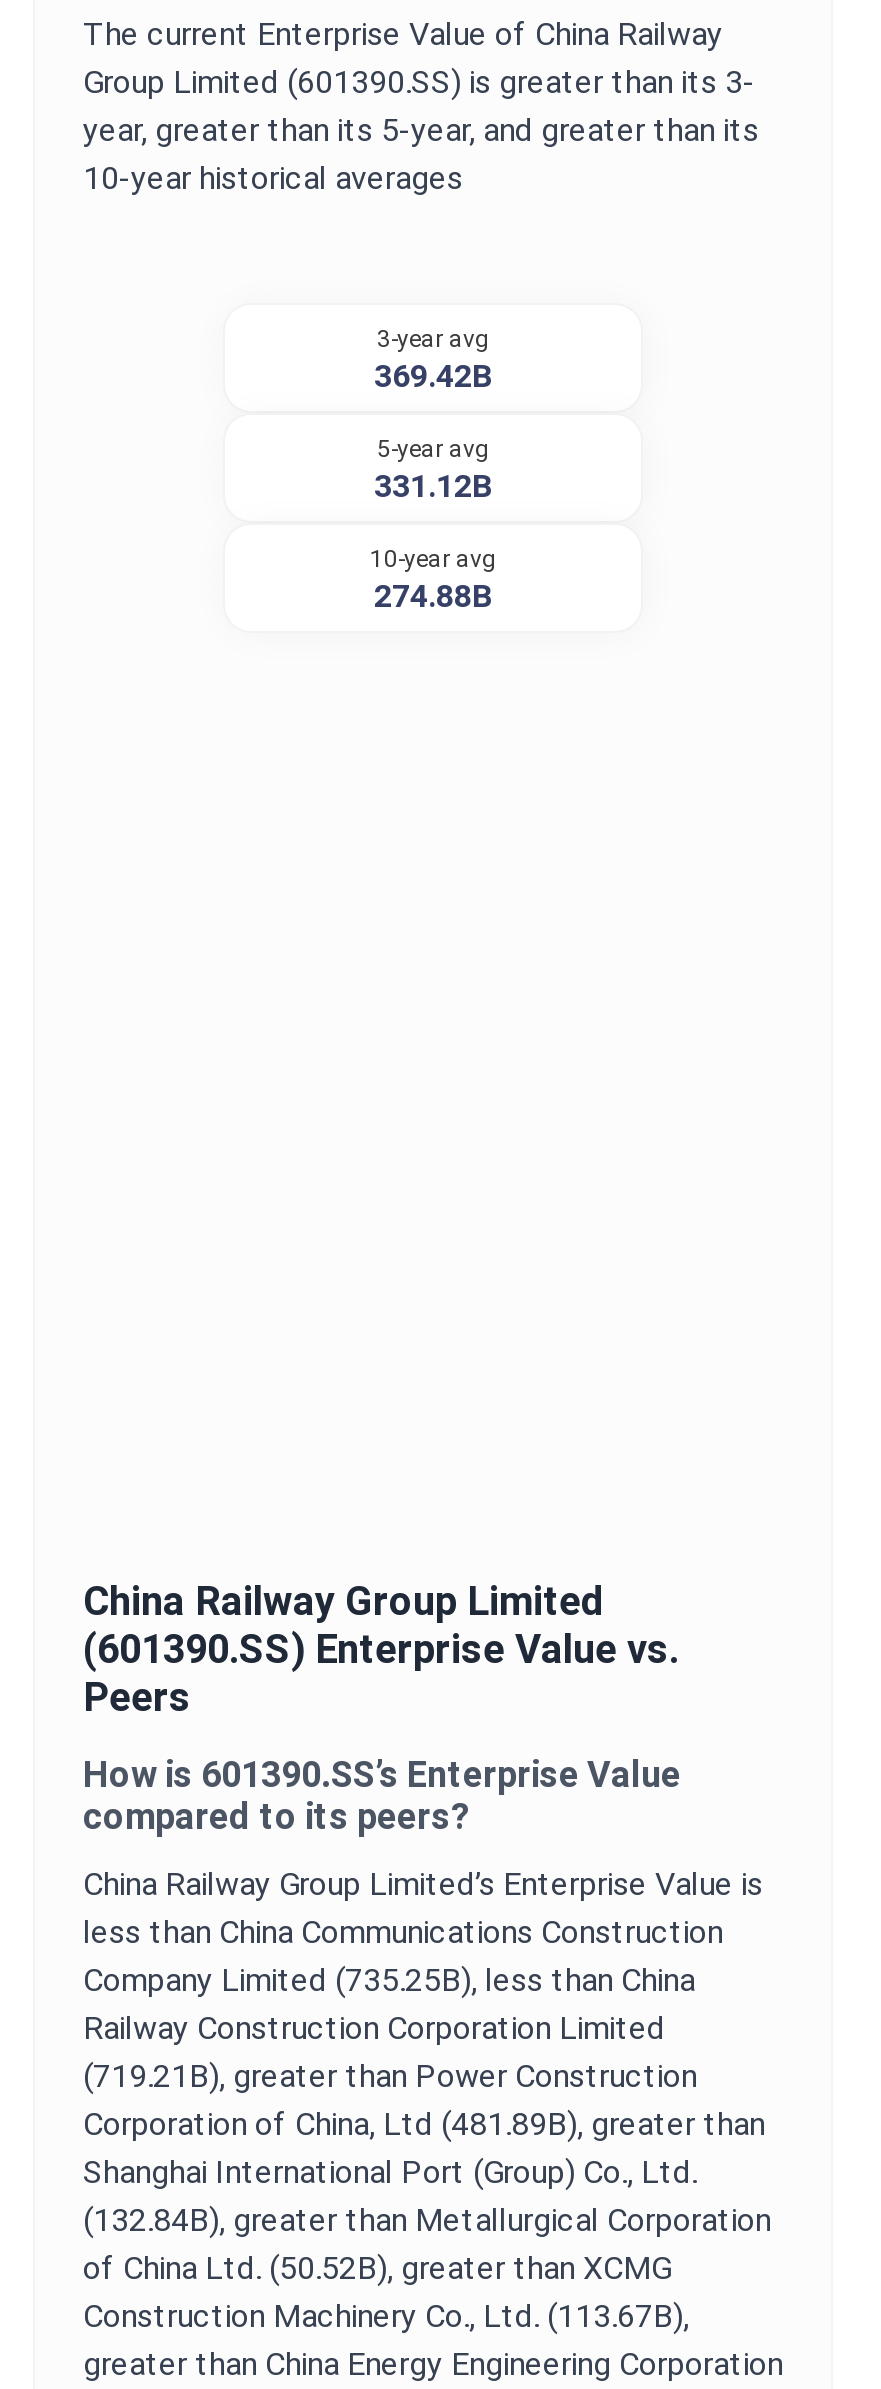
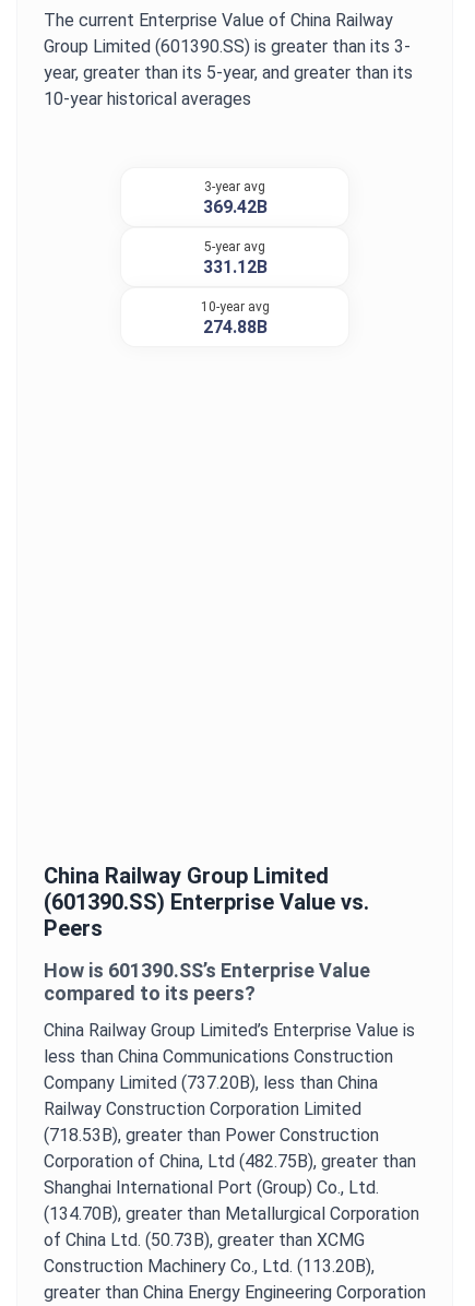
[83,1961,695,1999] Company Limited (735.25B), less than China -> [44,1072,378,1093] Company Limited (737.20B), less than China
[83,2057,697,2095] (719.21B), greater than Power Construction -> [44,1125,379,1145] (718.53B), greater than Power Construction
[83,2105,765,2143] Corporation of China, Ltd (481.89B), greater than -> [44,1151,416,1172] Corporation of China, Ltd (482.75B), greater than
[83,2201,771,2239] (132.84B), greater than Metallurgical Corporation -> [44,1203,419,1224] (134.70B), greater than Metallurgical Corporation
[83,2249,671,2287] of China Ltd. (50.52B), greater than XCMG -> [44,1230,365,1250] of China Ltd. (50.73B), greater than XCMG
[83,2297,689,2335] Construction Machinery Co., Ltd. (113.67B), -> [44,1256,375,1277] Construction Machinery Co., Ltd. (113.20B),

